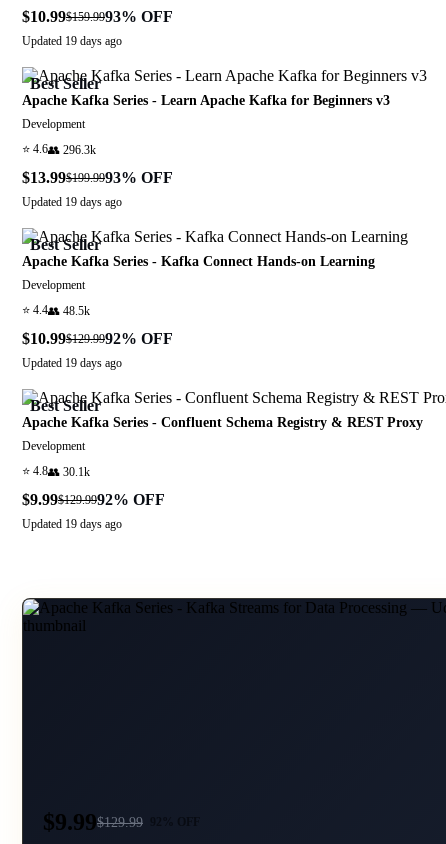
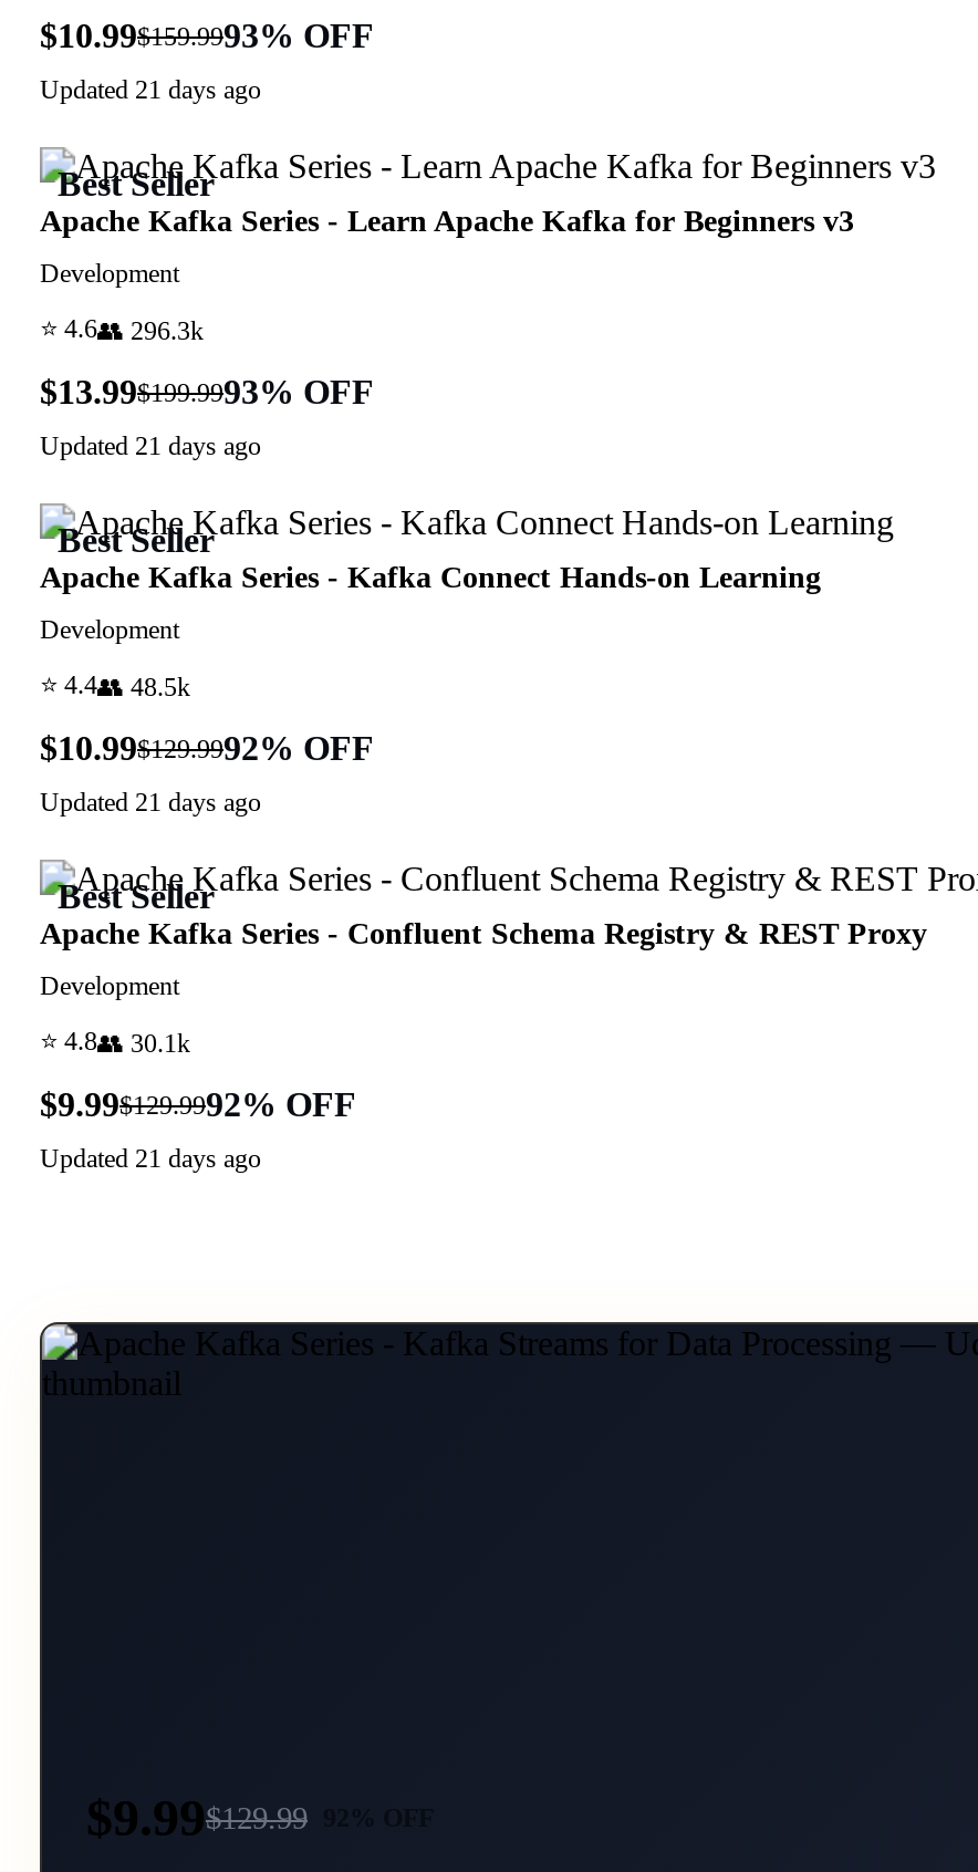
[22,34,122,48] Updated 19 days ago -> [40,75,261,106] Updated 21 days ago
[22,195,122,209] Updated 19 days ago -> [40,431,261,462] Updated 21 days ago
[22,356,122,370] Updated 19 days ago -> [40,788,261,819] Updated 21 days ago
[22,517,122,531] Updated 19 days ago -> [40,1144,261,1175] Updated 21 days ago

